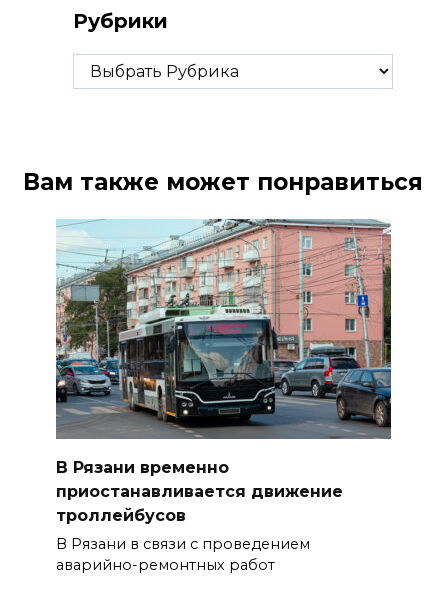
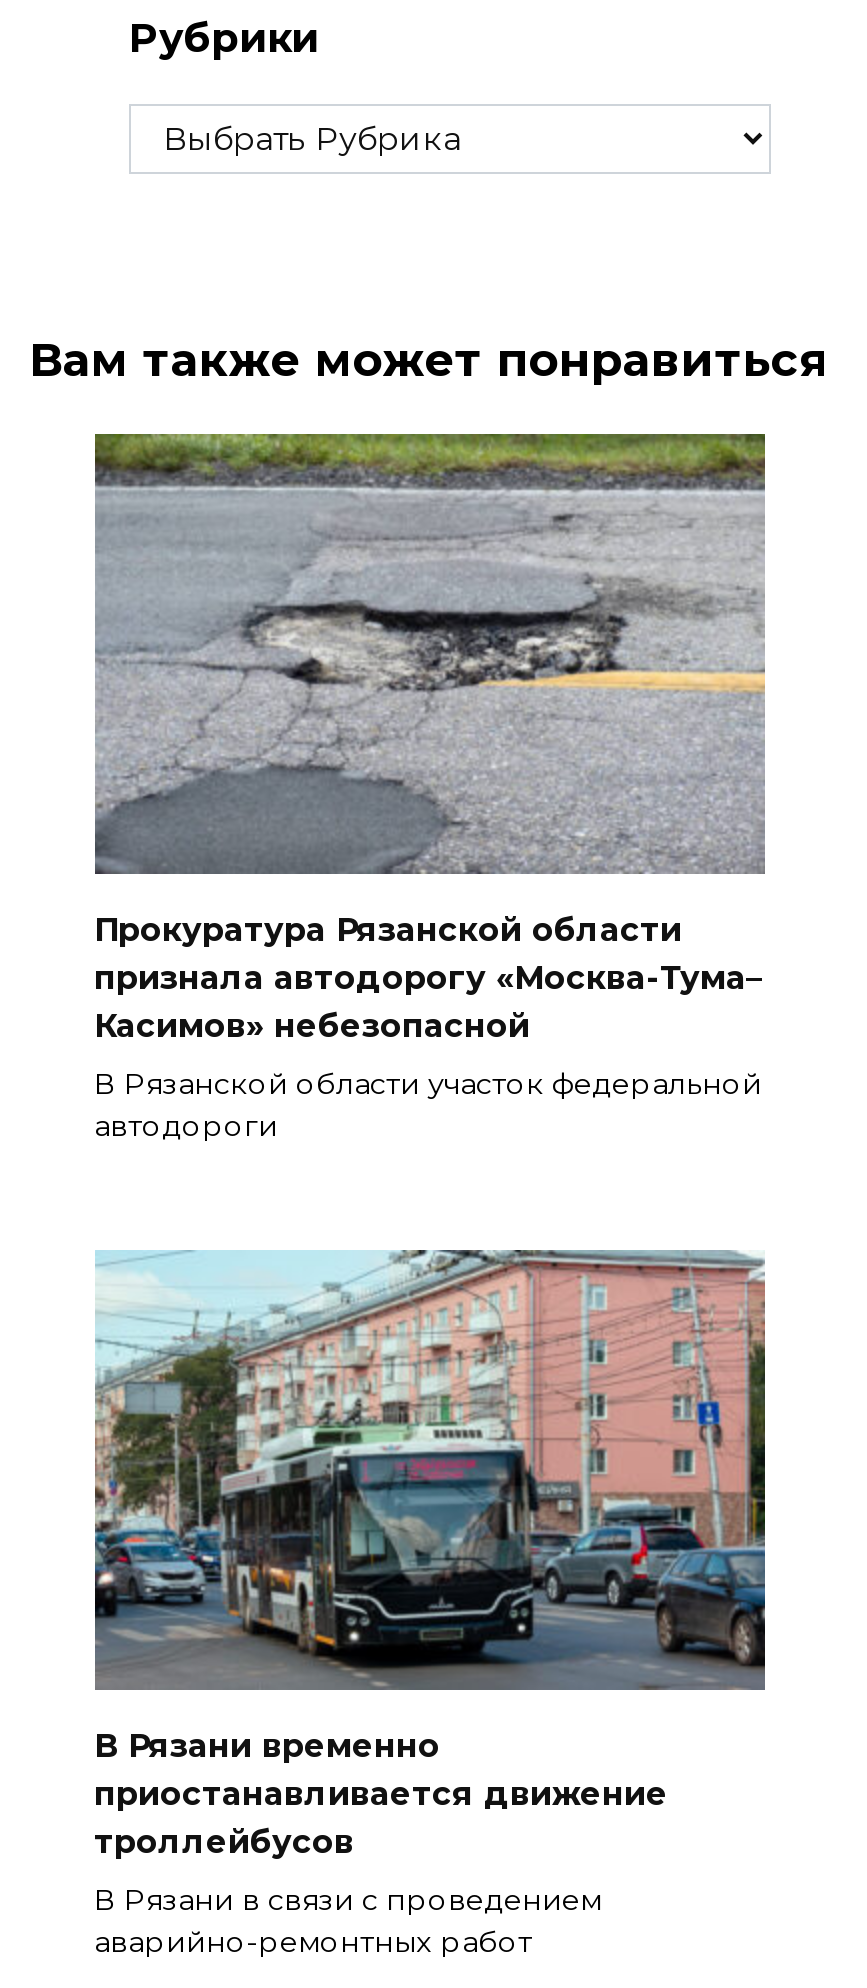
none -> [93,432,767,1144] [image] | Прокуратура Рязанской области | признала автодорогу «Москва-Тума– | Касимов» небезопасной | В Рязанской области участок федеральной | автодороги

